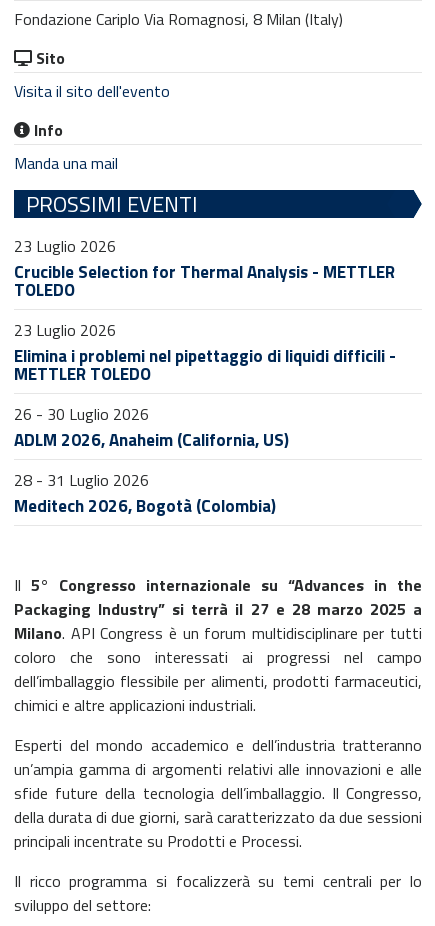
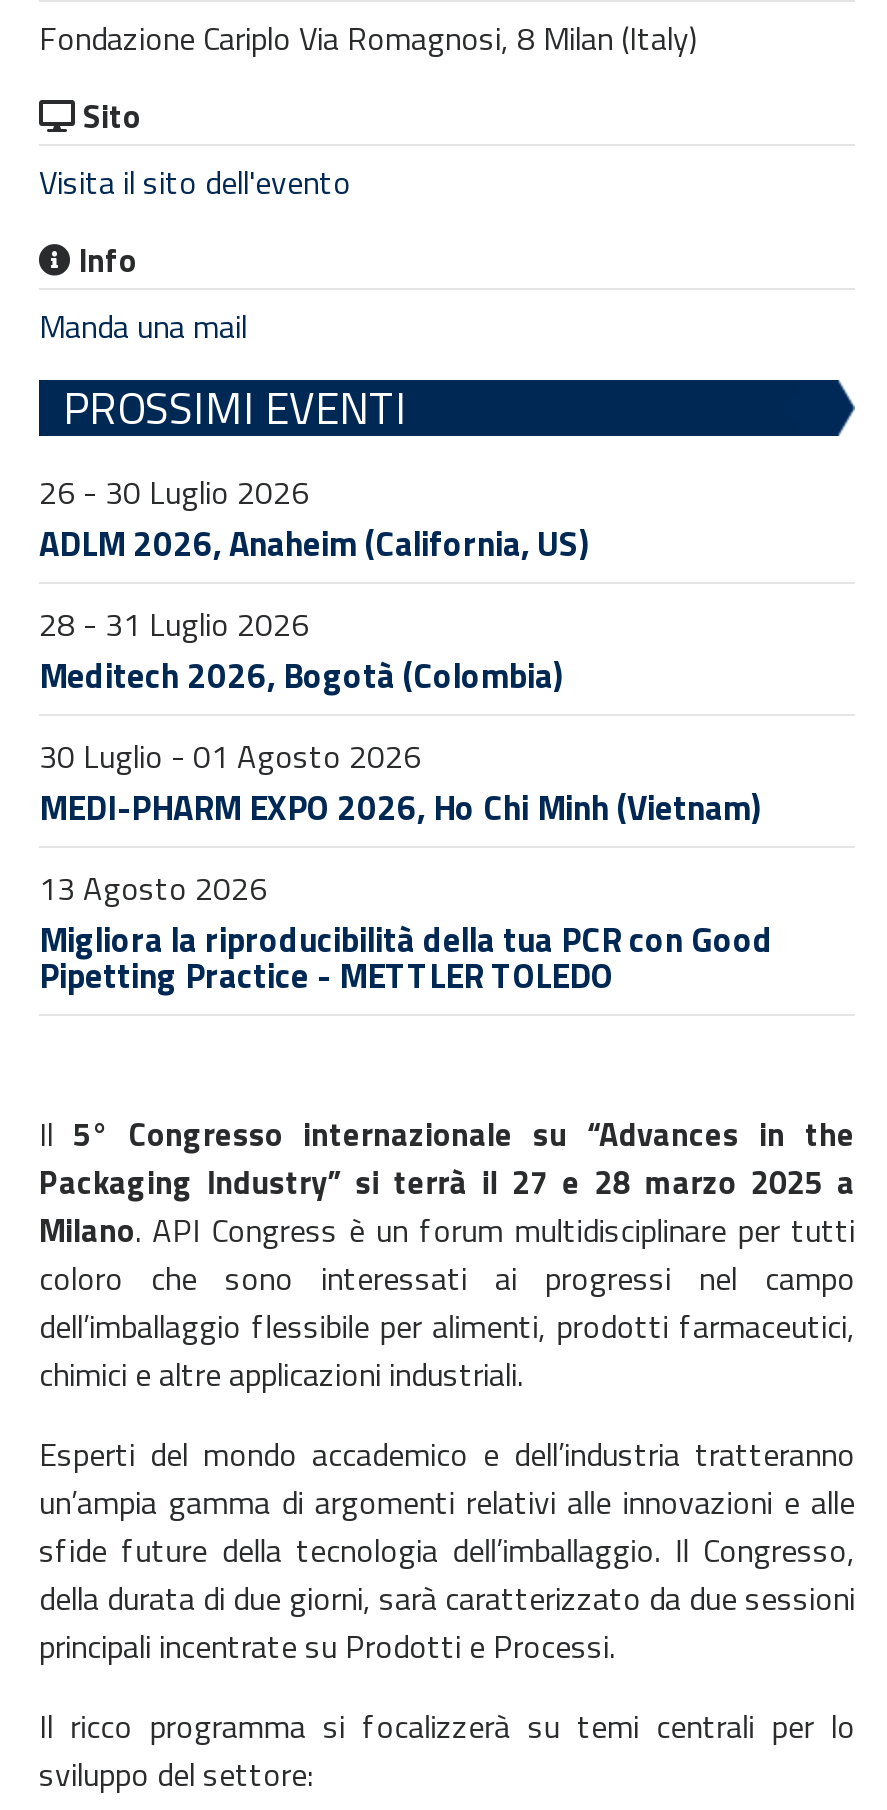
[14,234,396,387] 23 Luglio 2026 | Crucible Selection for Thermal Analysis - METTLER | TOLEDO | 23 Luglio 2026 | Elimina i problemi nel pipettaggio di liquidi difficili - | METTLER TOLEDO -> none
moved [14,402,289,519] -> [39,468,589,702]: 26 - 30 Luglio 2026 | ADLM 2026, Anaheim (California, US) | 28 - 31 Luglio 2026 | Meditech 2026, Bogotà (Colombia)
none -> [39,732,773,1002] 30 Luglio - 01 Agosto 2026 | MEDI-PHARM EXPO 2026, Ho Chi Minh (Vietnam) | 13 Agosto 2026 | Migliora la riproducibilità della tua PCR con Good | Pipetting Practice - METTLER TOLEDO

